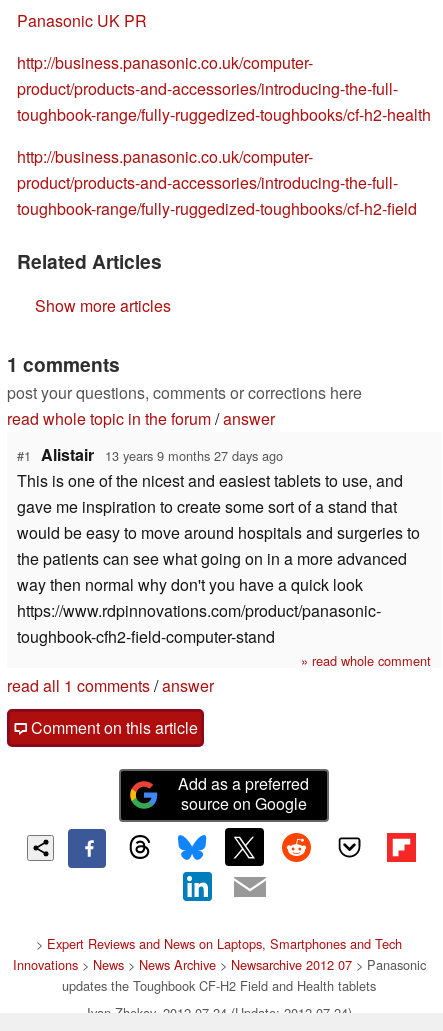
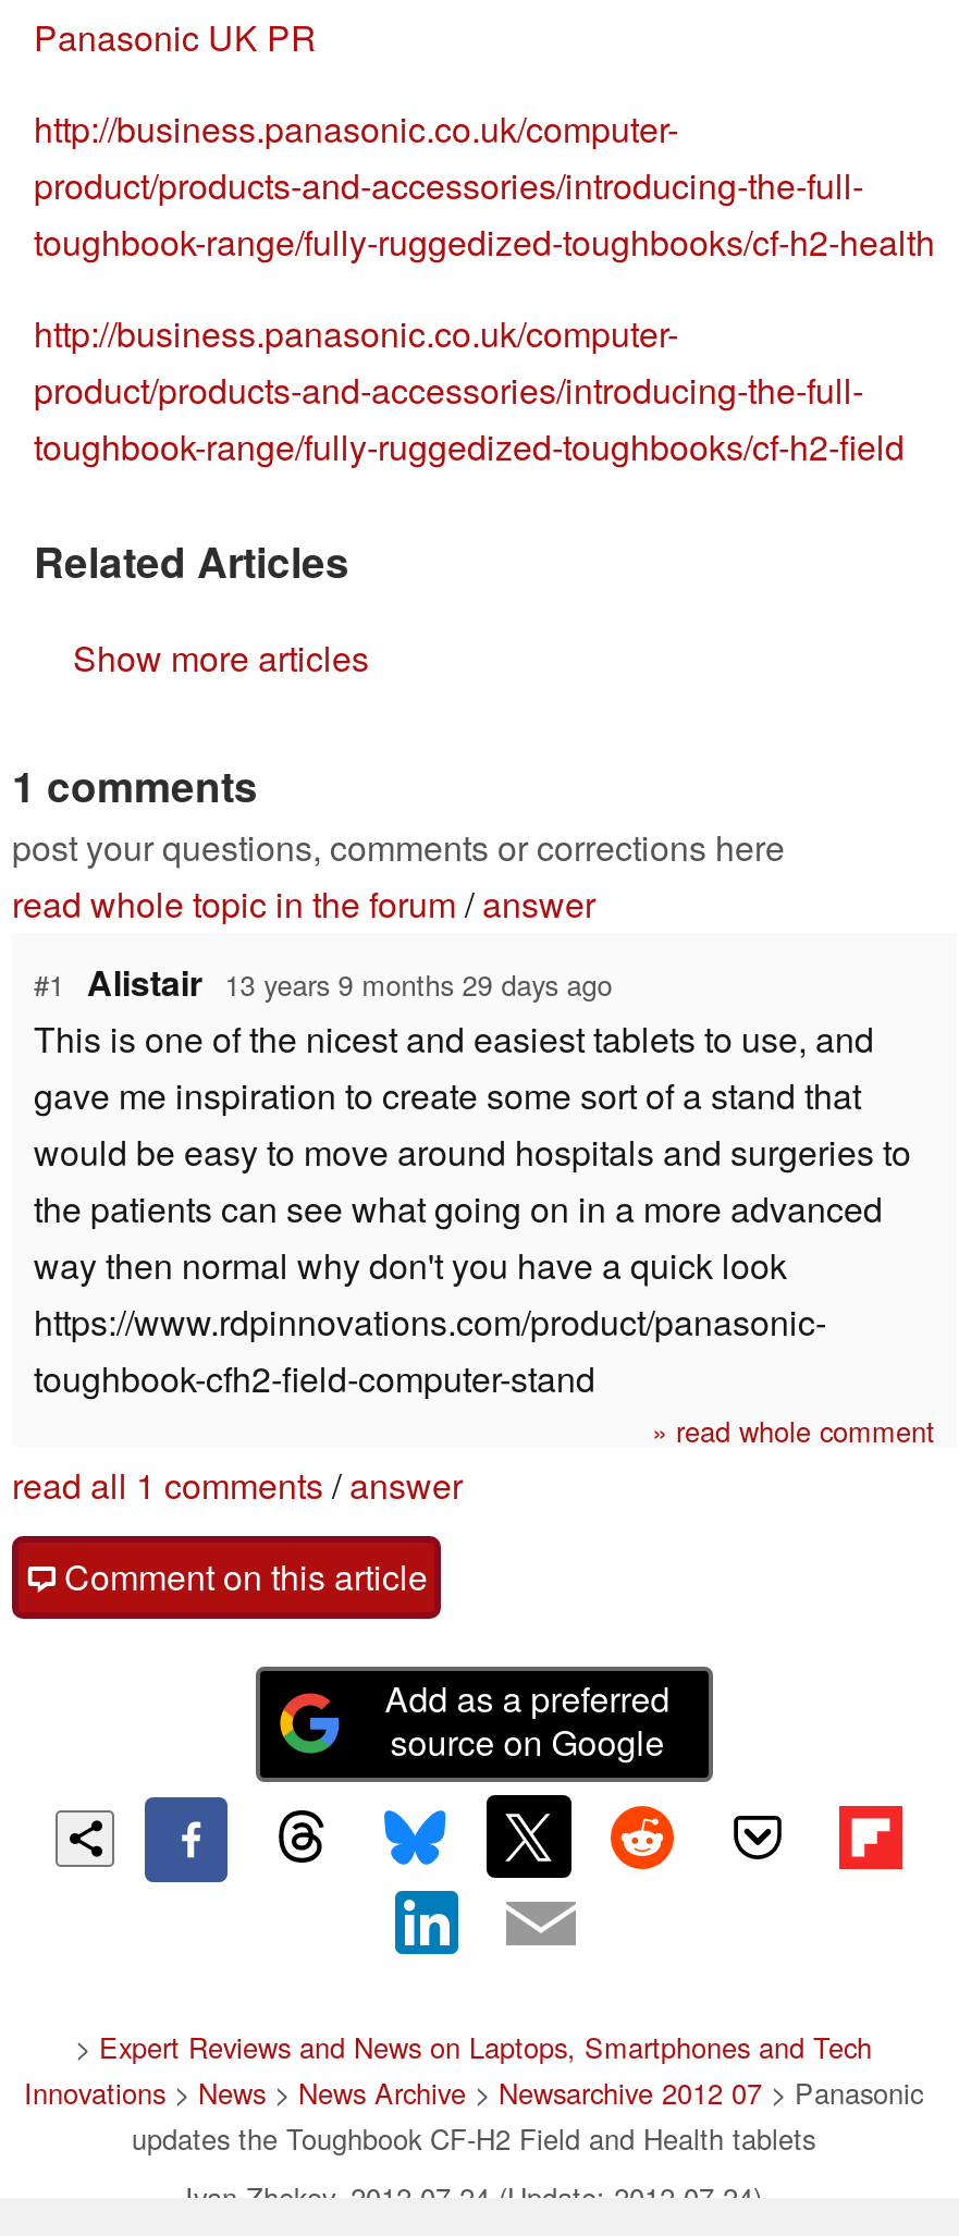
[17,443,283,466] #1 Alistair 13 years 9 months 27 days ago -> [34,956,612,1006] #1 Alistair 13 years 9 months 29 days ago

